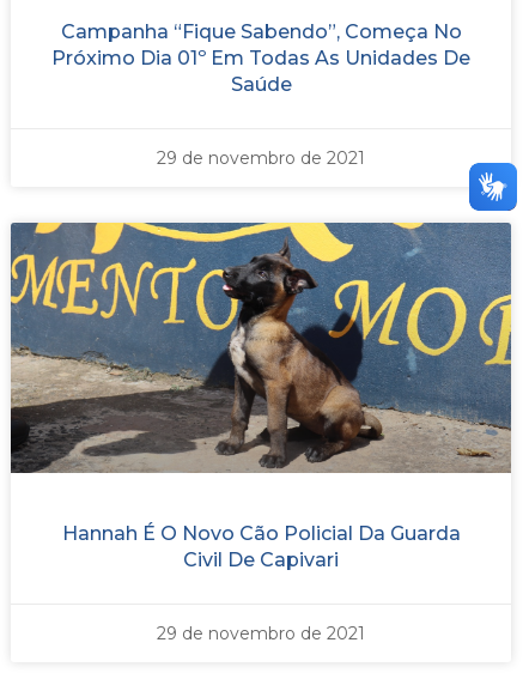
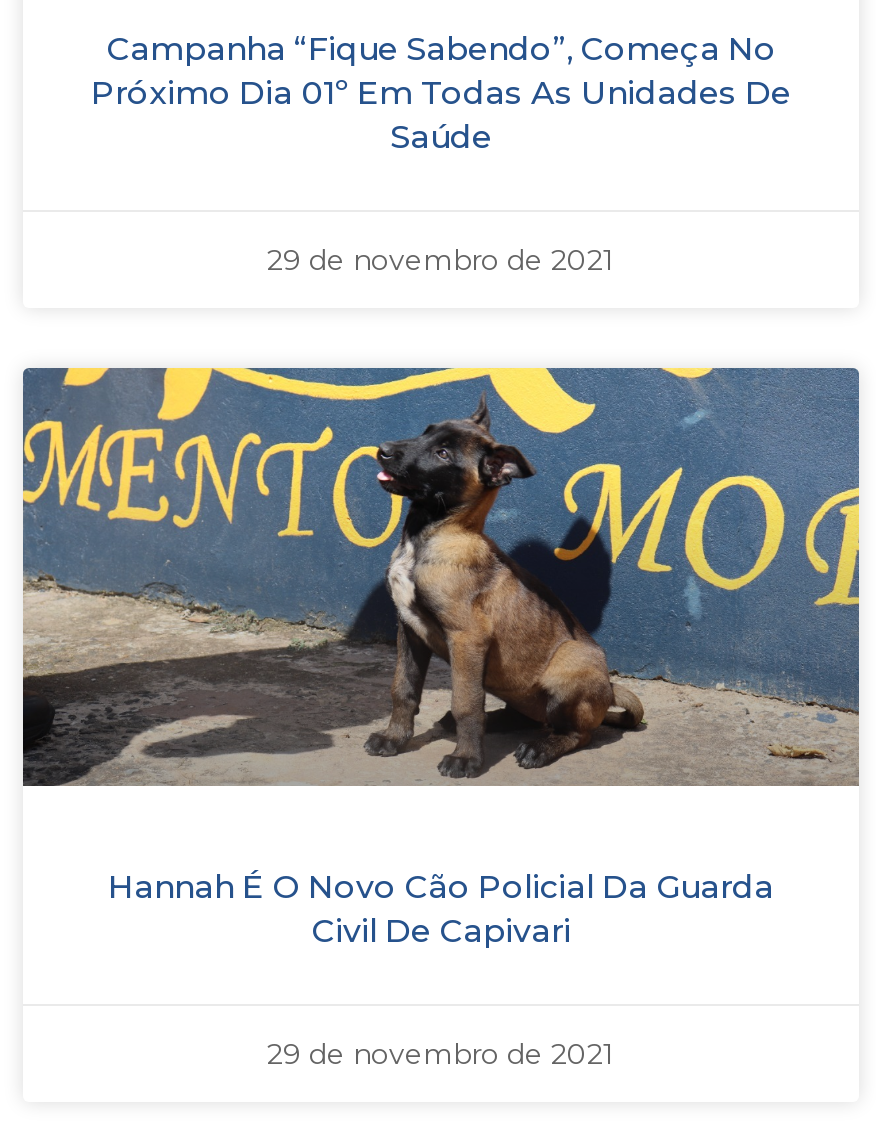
[468,162,518,212] [image] -> none

